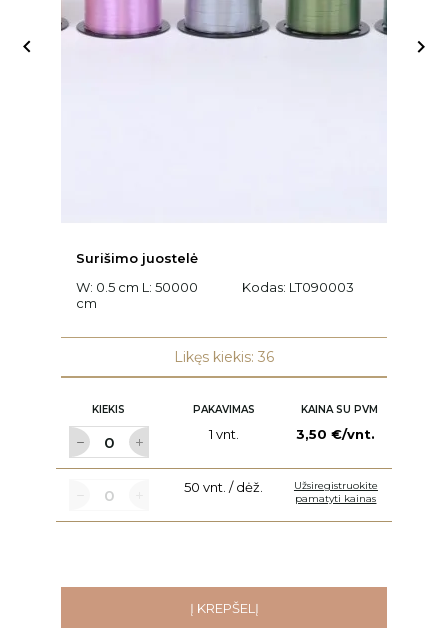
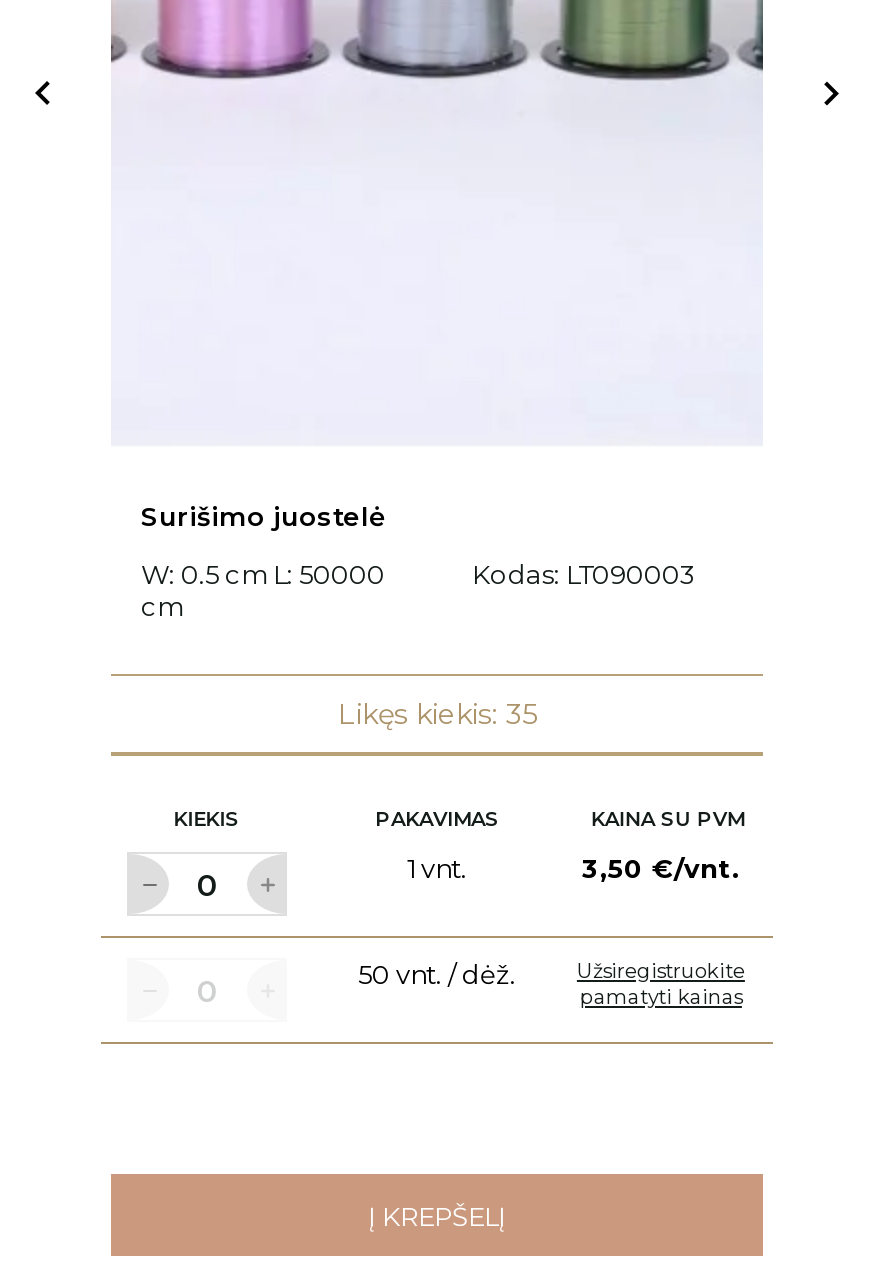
[174,348,274,366] Likęs kiekis: 36 -> [338,697,536,733] Likęs kiekis: 35

